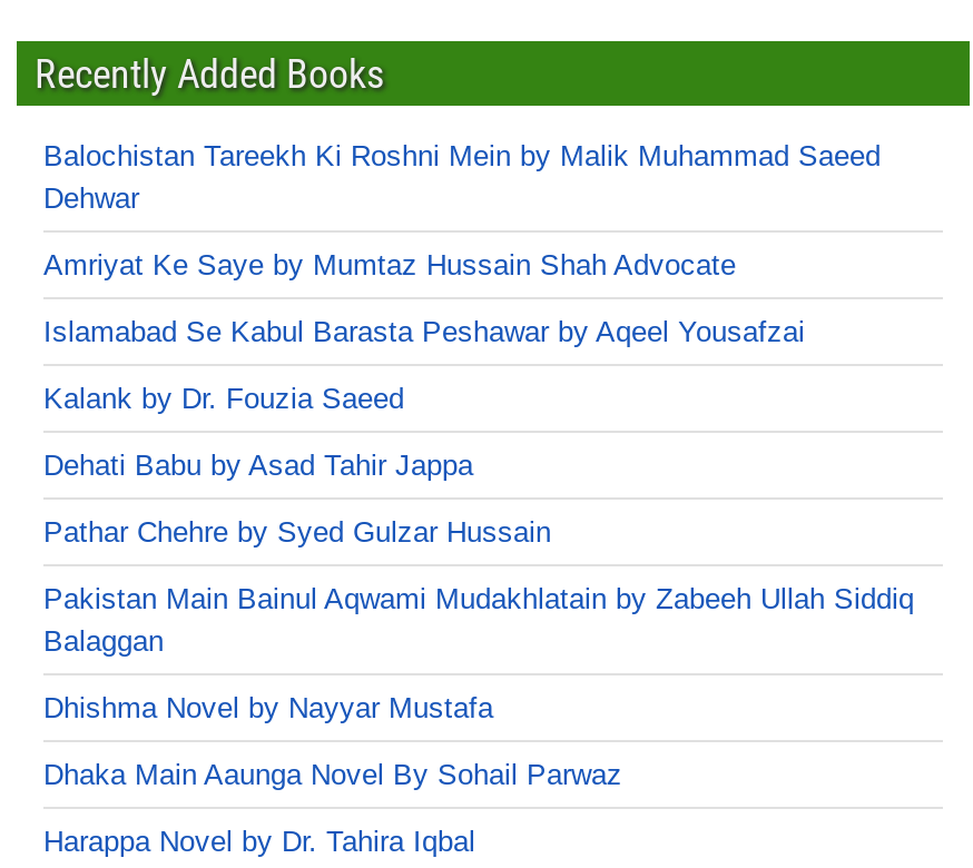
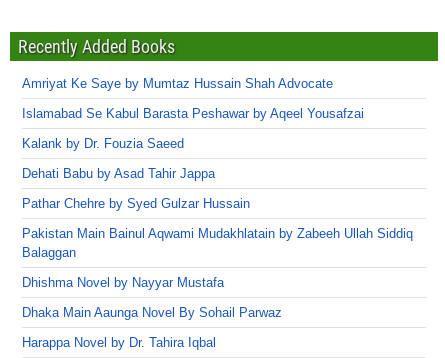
[43,139,881,215] Balochistan Tareekh Ki Roshni Mein by Malik Muhammad Saeed | Dehwar -> none

